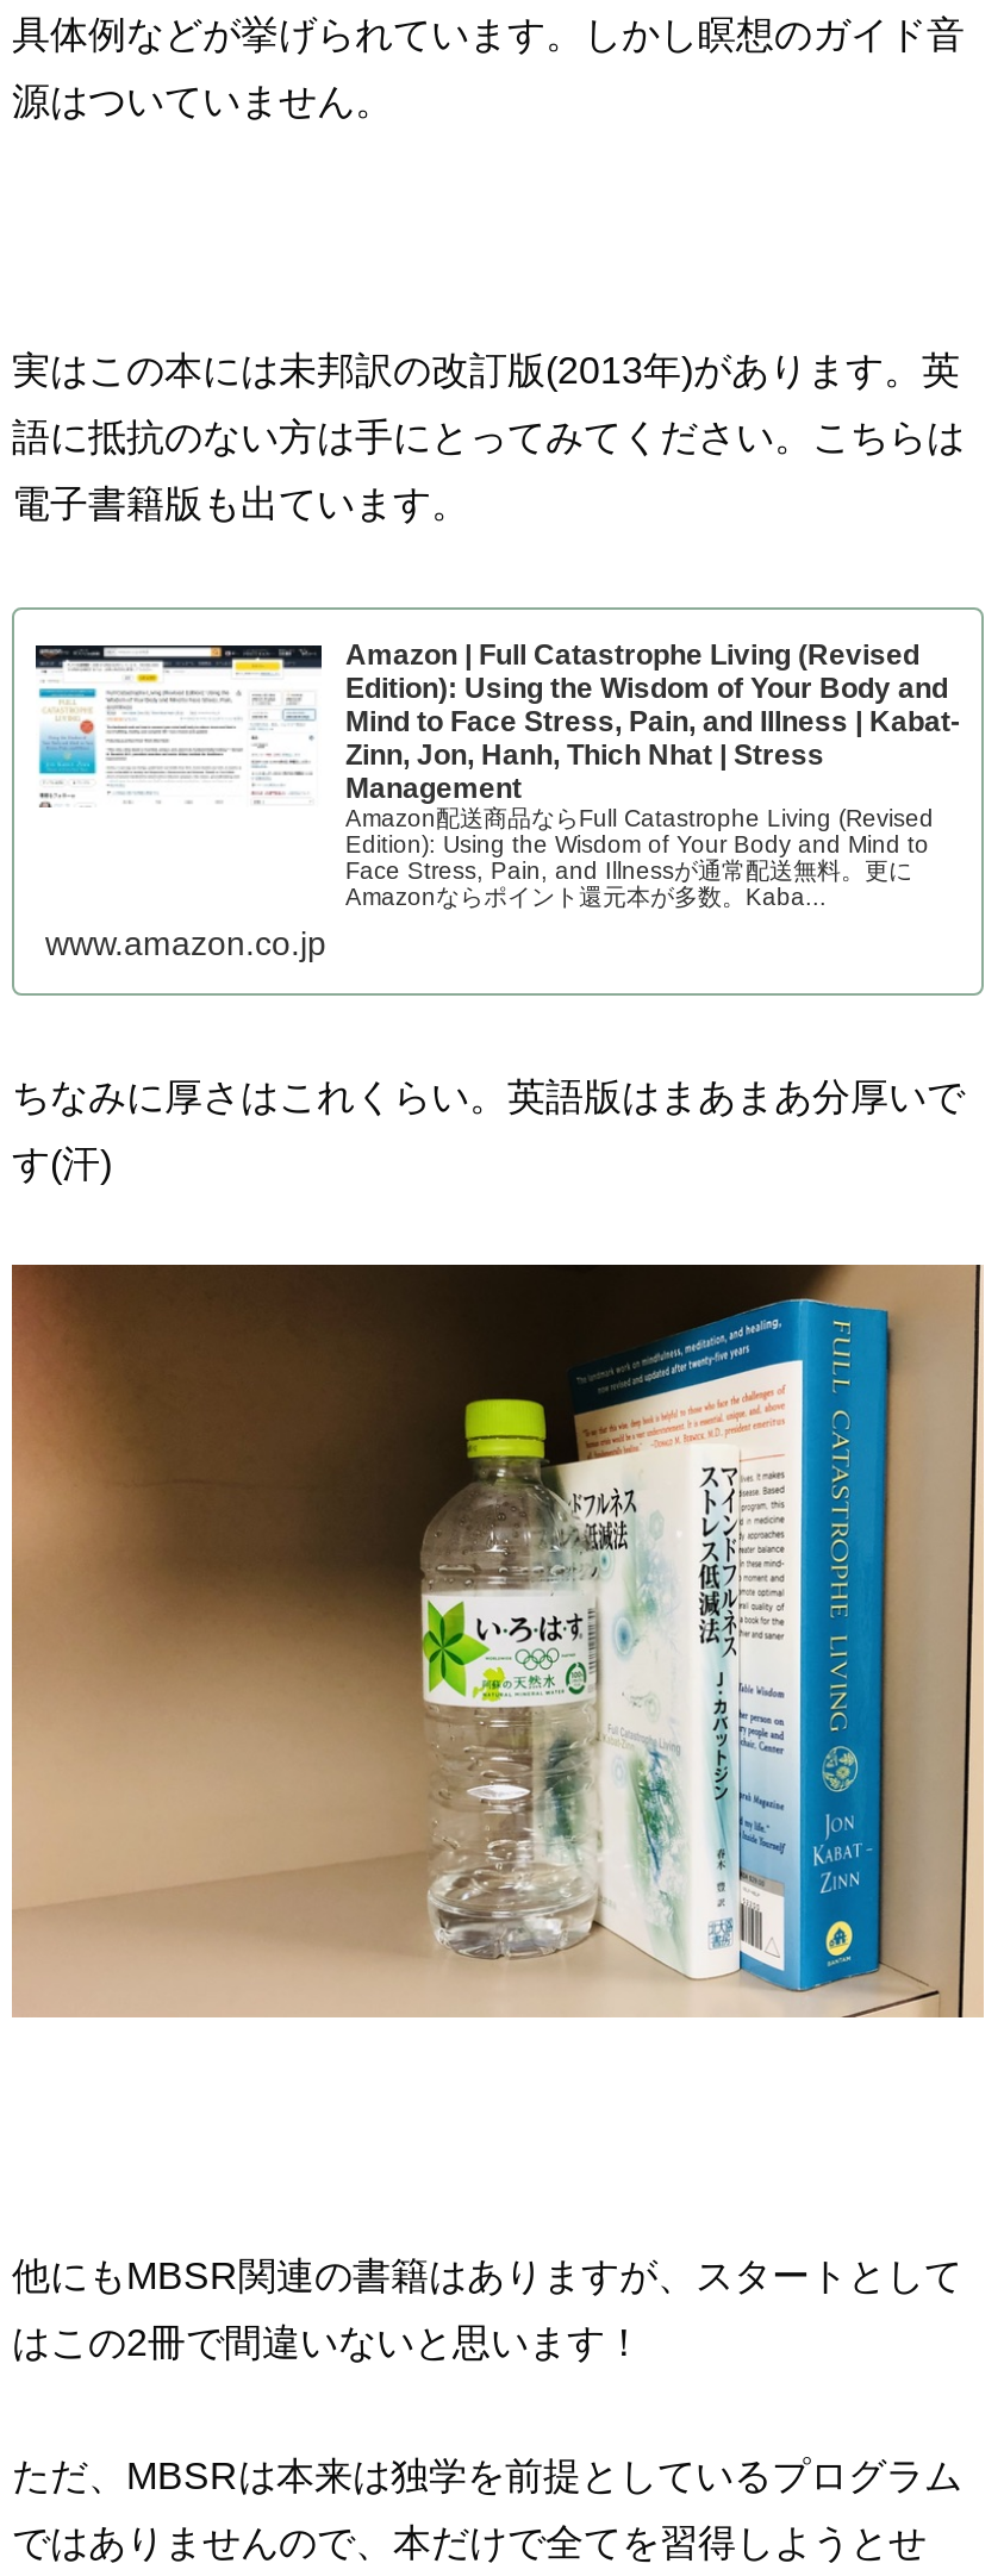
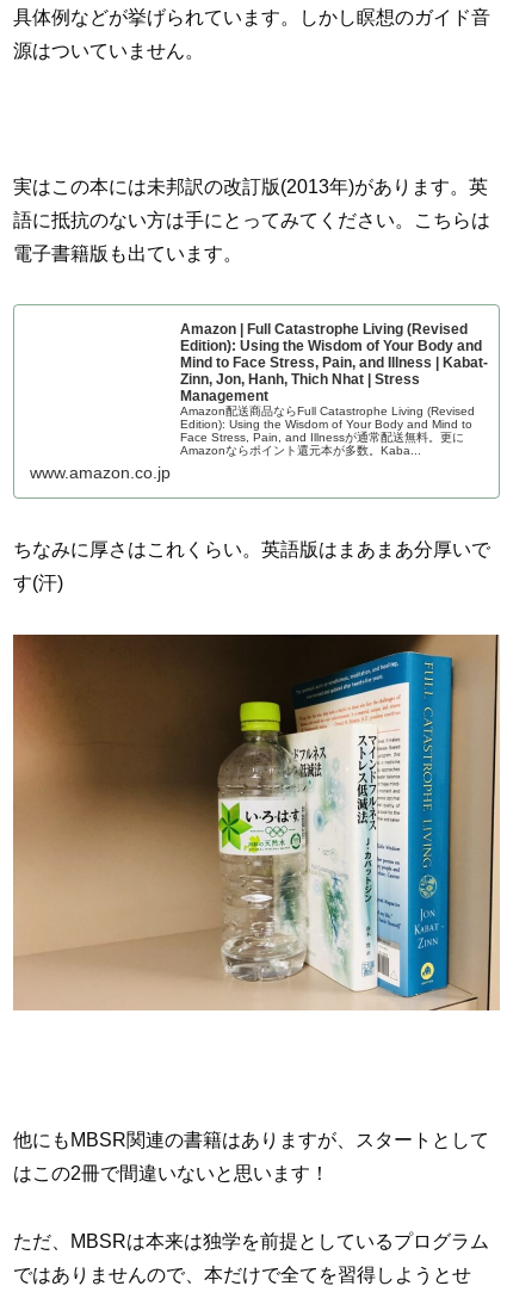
[33,643,324,810] [image] -> none

